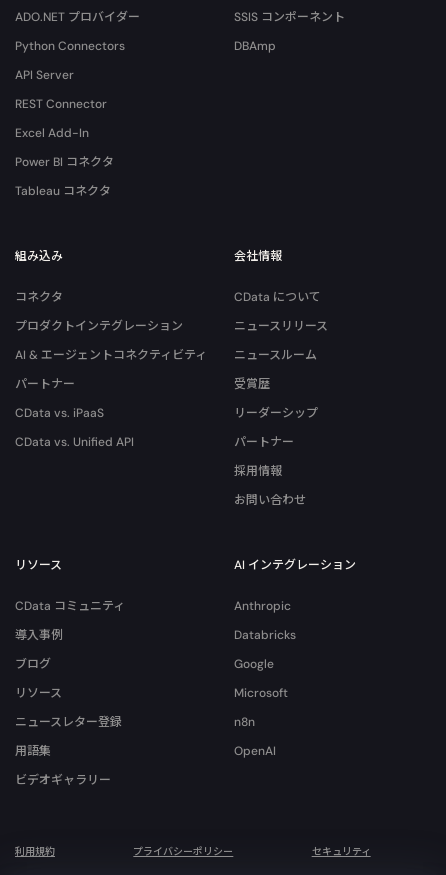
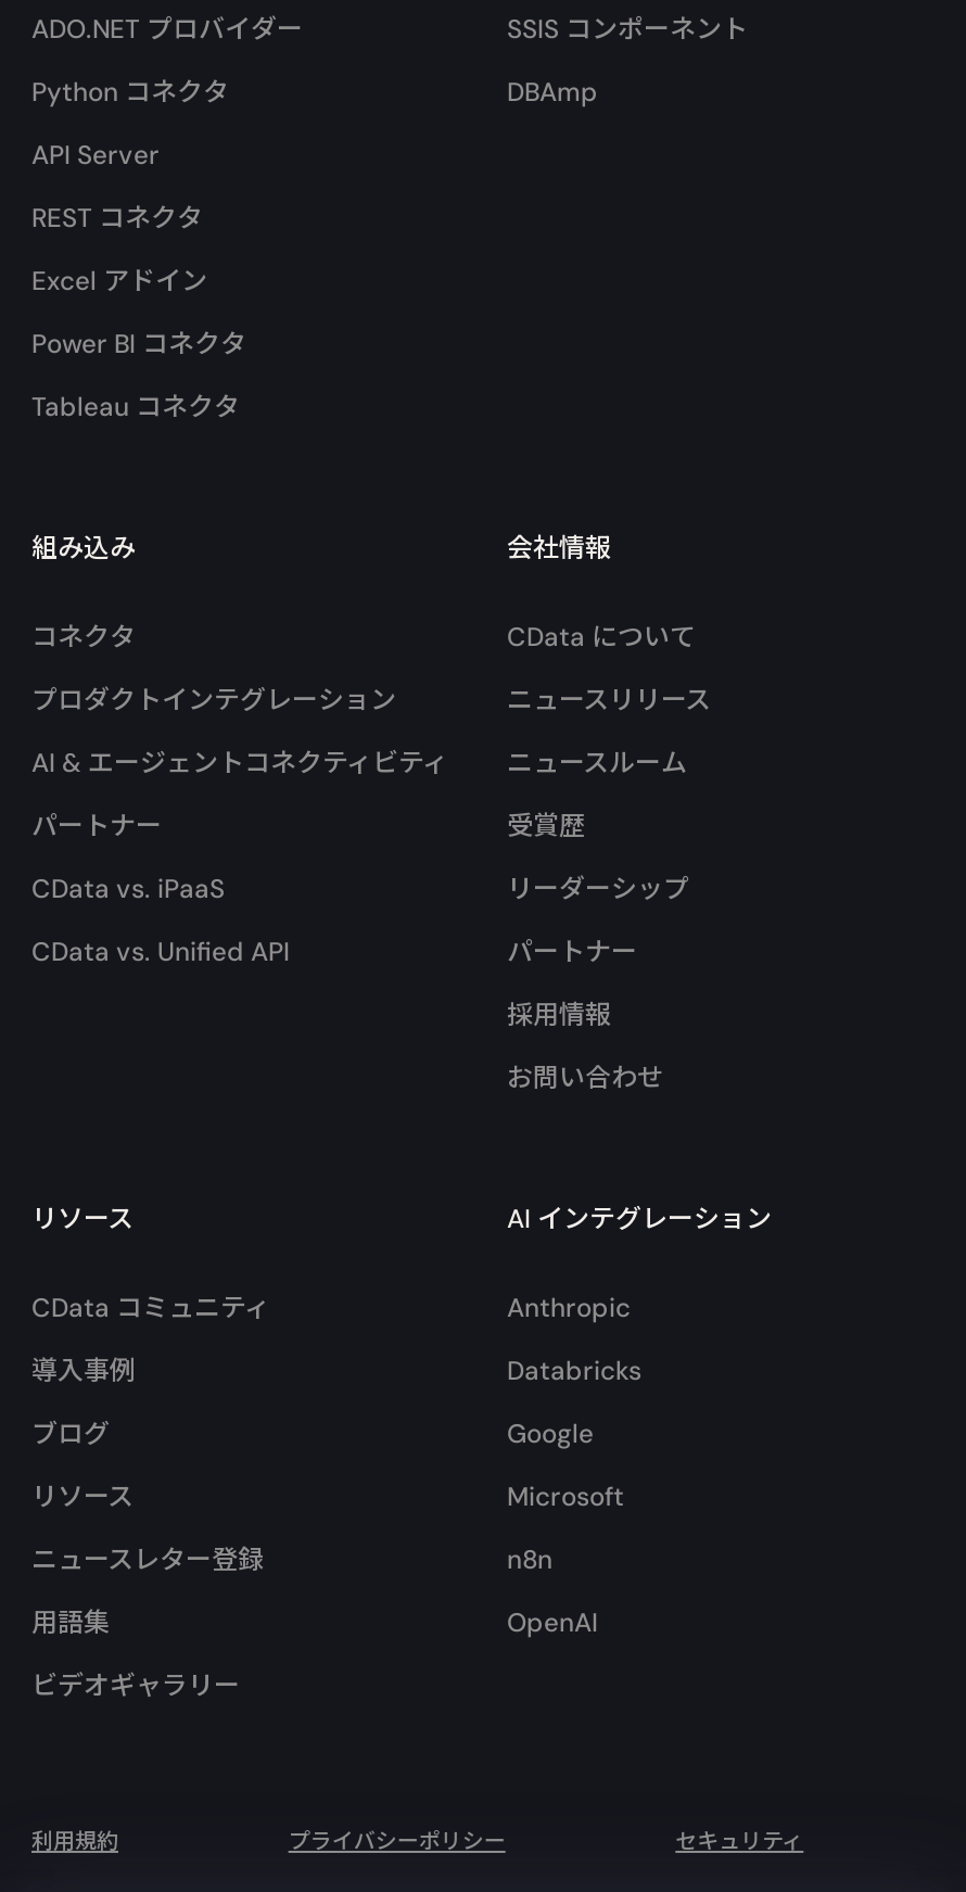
[15,38,125,54] Python Connectors -> [31,74,229,109] Python コネクタ
[15,96,107,112] REST Connector -> [31,200,203,235] REST コネクタ
[15,125,89,141] Excel Add-In -> [31,263,207,298] Excel アドイン

